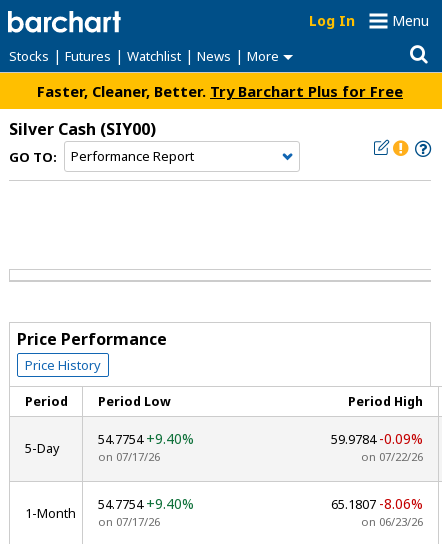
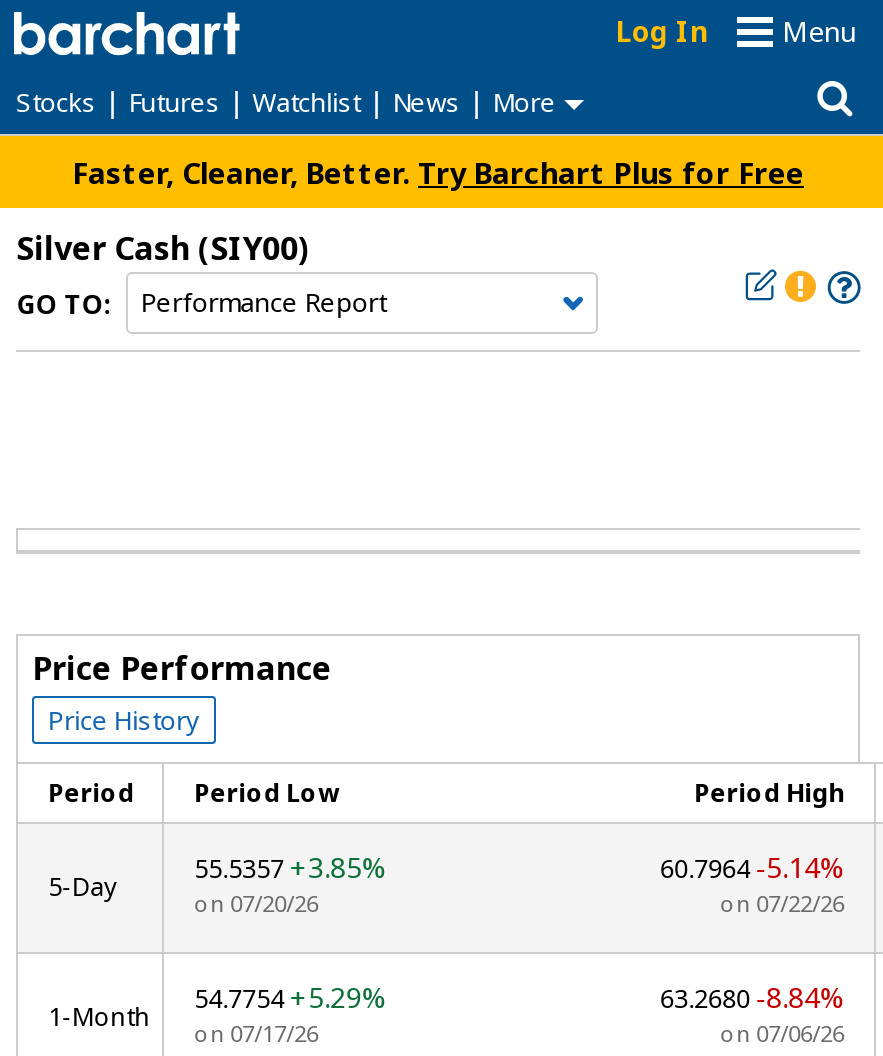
[98,429,194,448] 54.7754 +9.40% -> [194,848,386,886] 55.5357 +3.85%
[331,429,423,448] 59.9784 -0.09% -> [660,848,844,886] 60.7964 -5.14%
[98,449,160,464] on 07/17/26 -> [194,888,318,918] on 07/20/26
[98,494,194,513] 54.7754 +9.40% -> [194,978,386,1016] 54.7754 +5.29%
[331,494,423,513] 65.1807 -8.06% -> [660,978,844,1016] 63.2680 -8.84%
[361,514,423,529] on 06/23/26 -> [720,1018,844,1048] on 07/06/26

